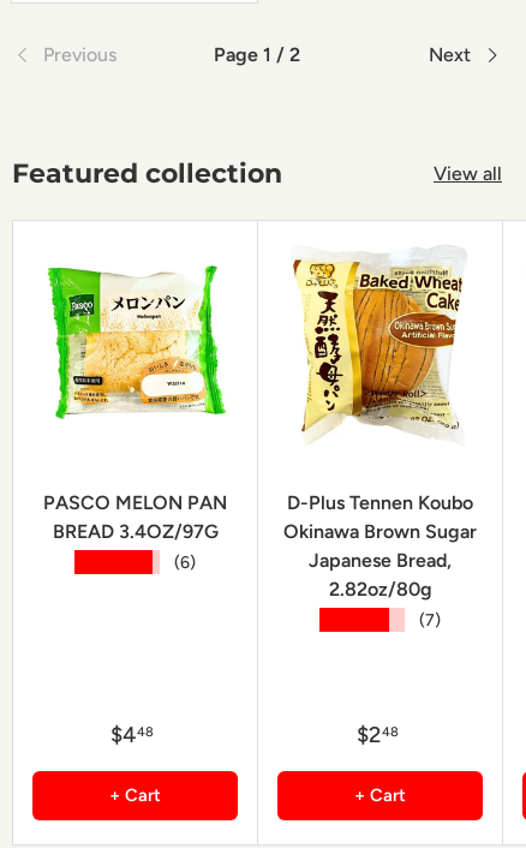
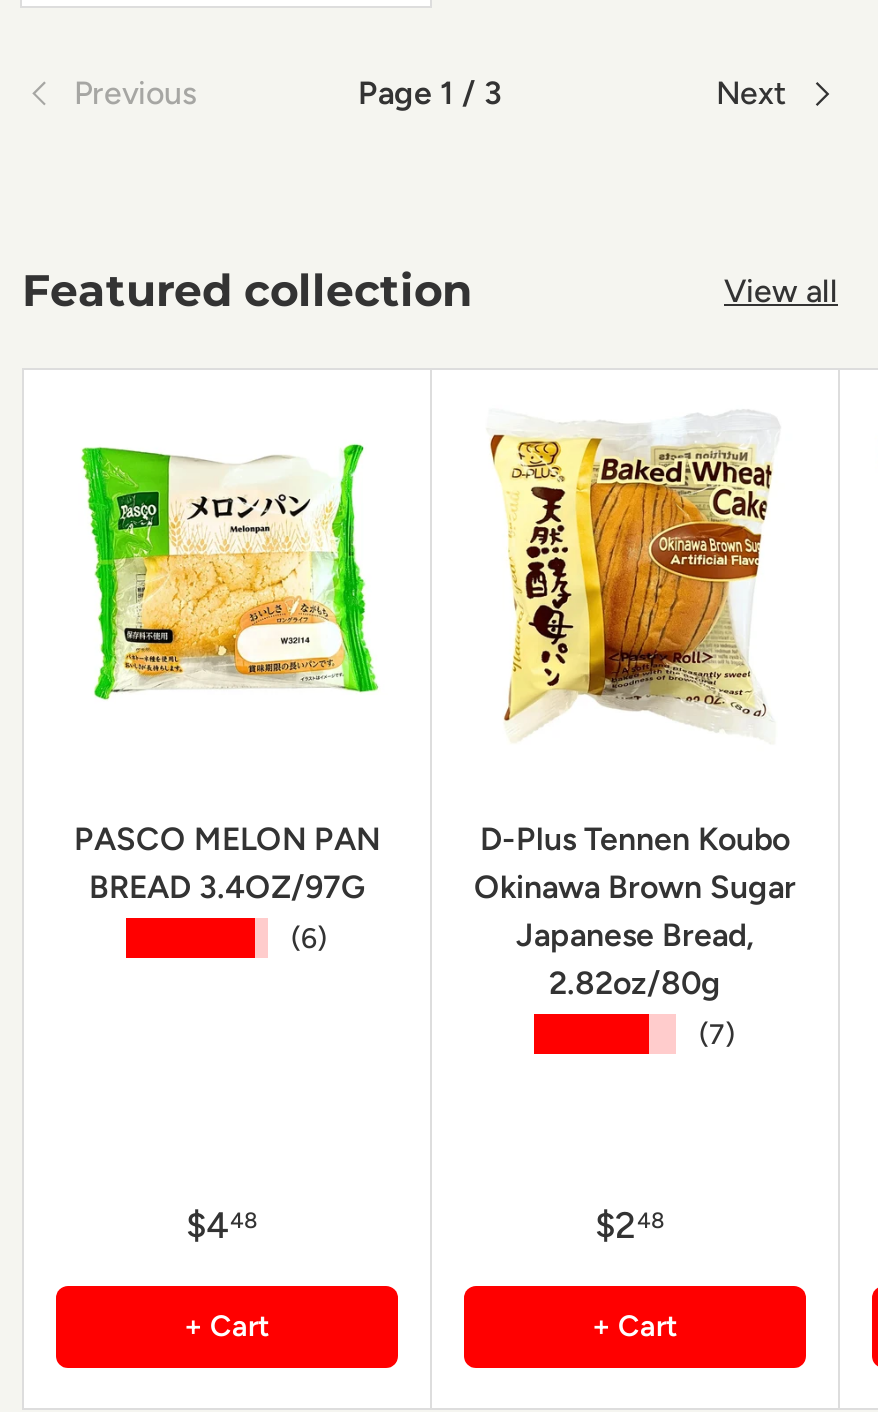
[214,43,300,66] Page 1 / 2 -> [358,74,502,112] Page 1 / 3

